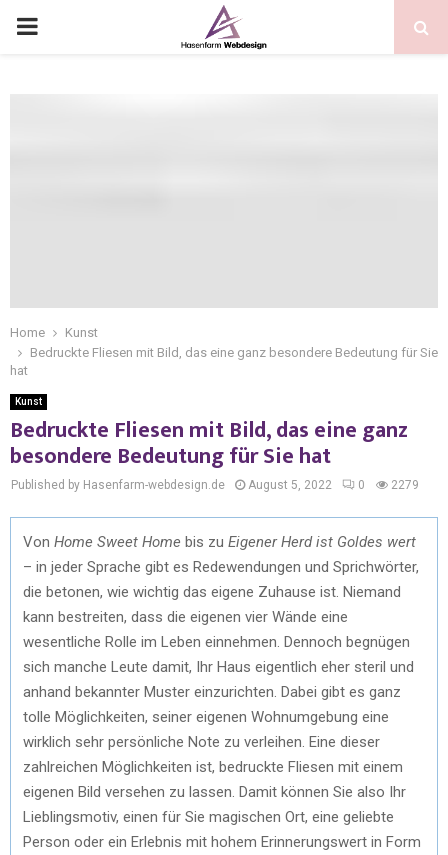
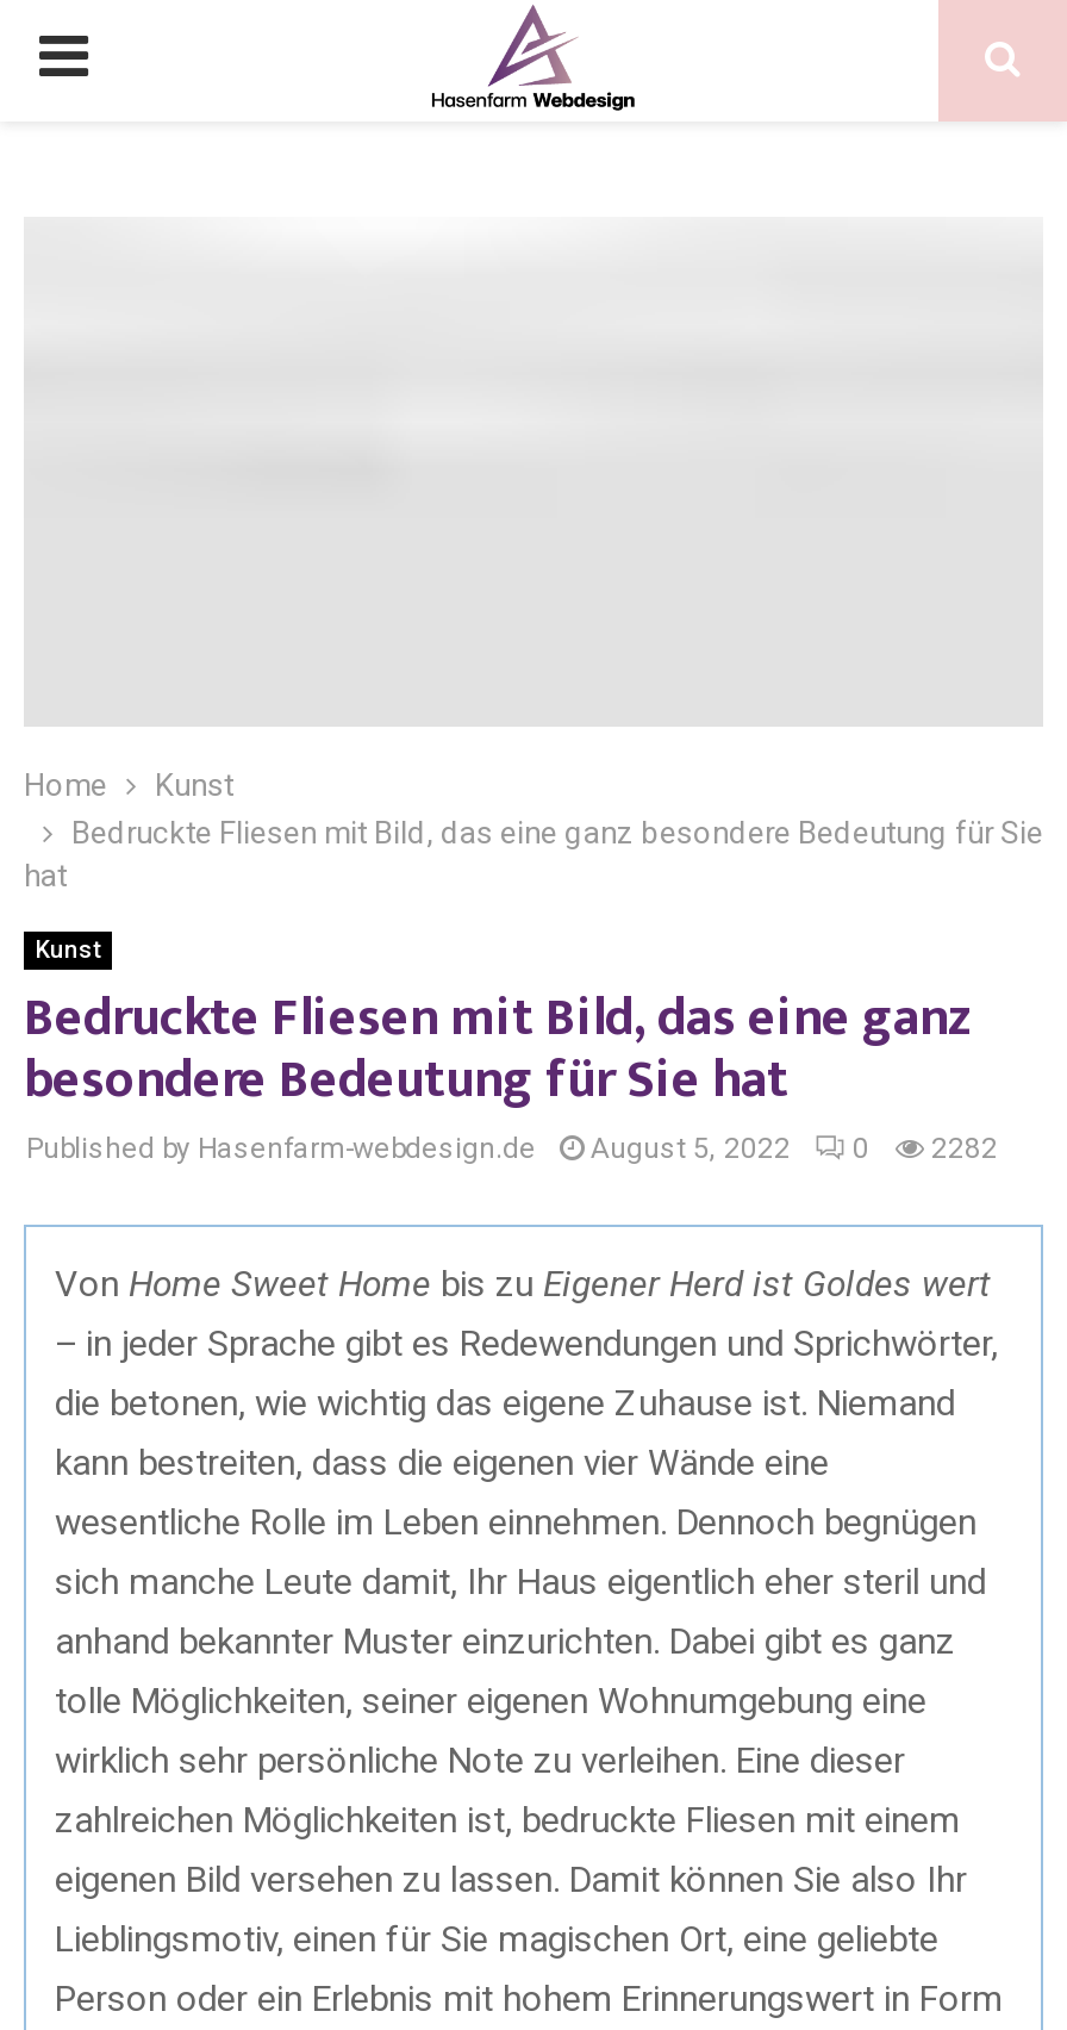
[11,478,419,492] Published by Hasenfarm-webdesign.de August 5, 2022 0 2279 -> [26,1132,998,1165] Published by Hasenfarm-webdesign.de August 5, 2022 0 2282

